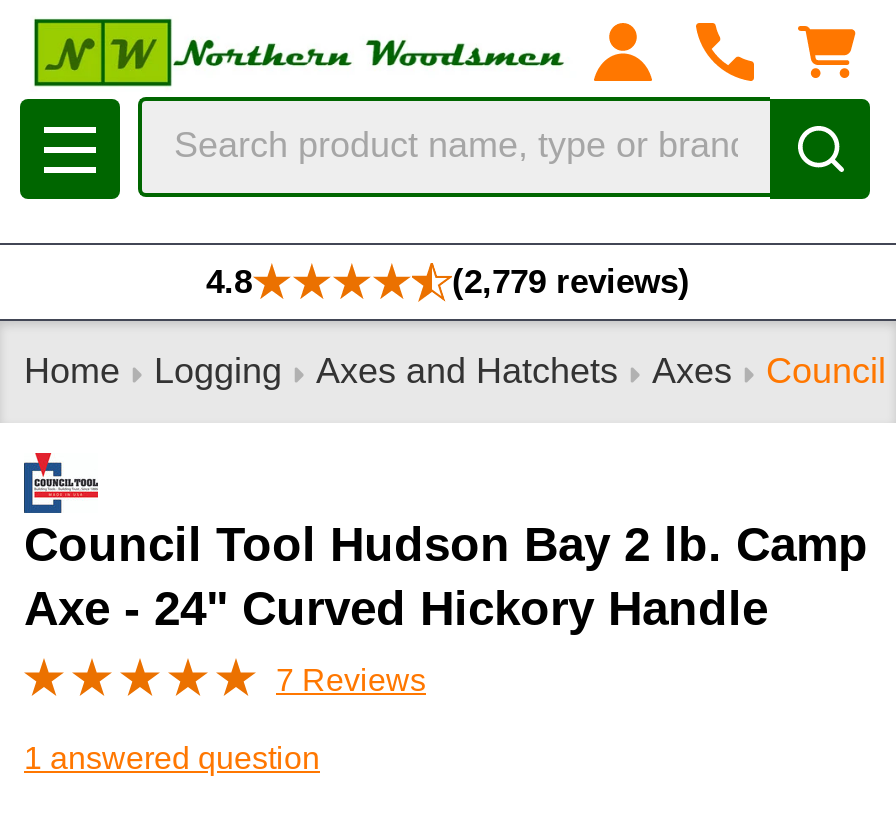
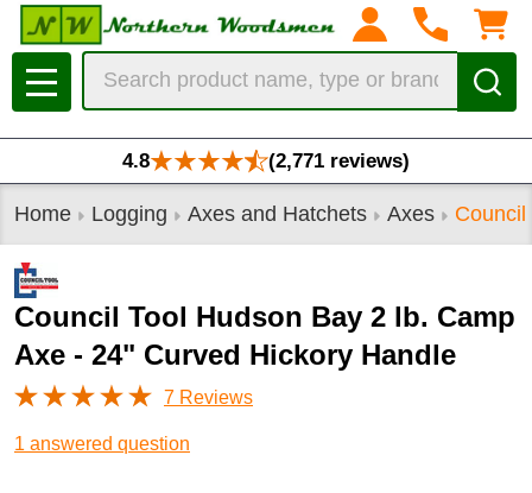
[452,262,690,300] (2,779 reviews) -> [268,149,410,172] (2,771 reviews)

